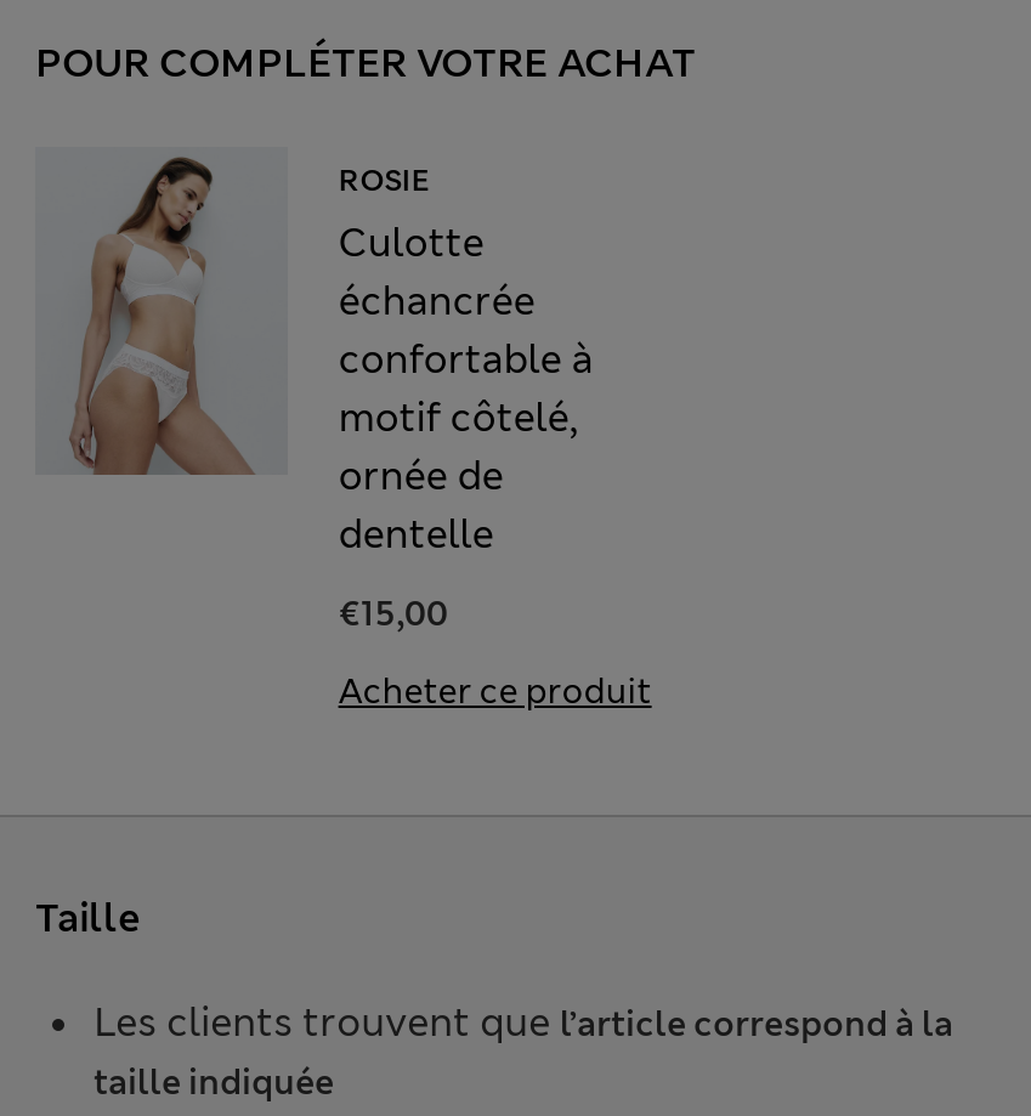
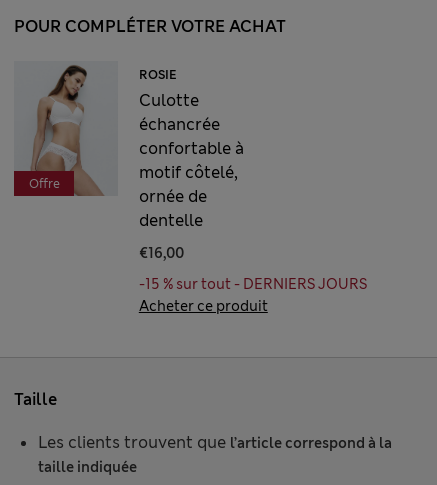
none -> [28,176,59,192] Offre
[338,591,448,635] €15,00 -> [139,244,367,293] €16,00 | -15 % sur tout - DERNIERS JOURS

